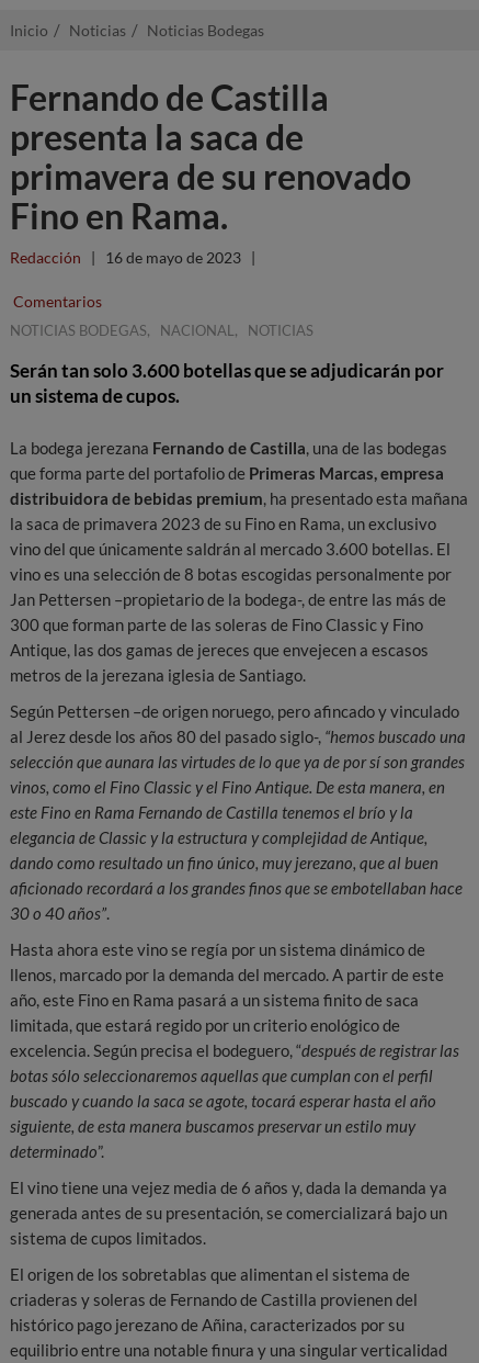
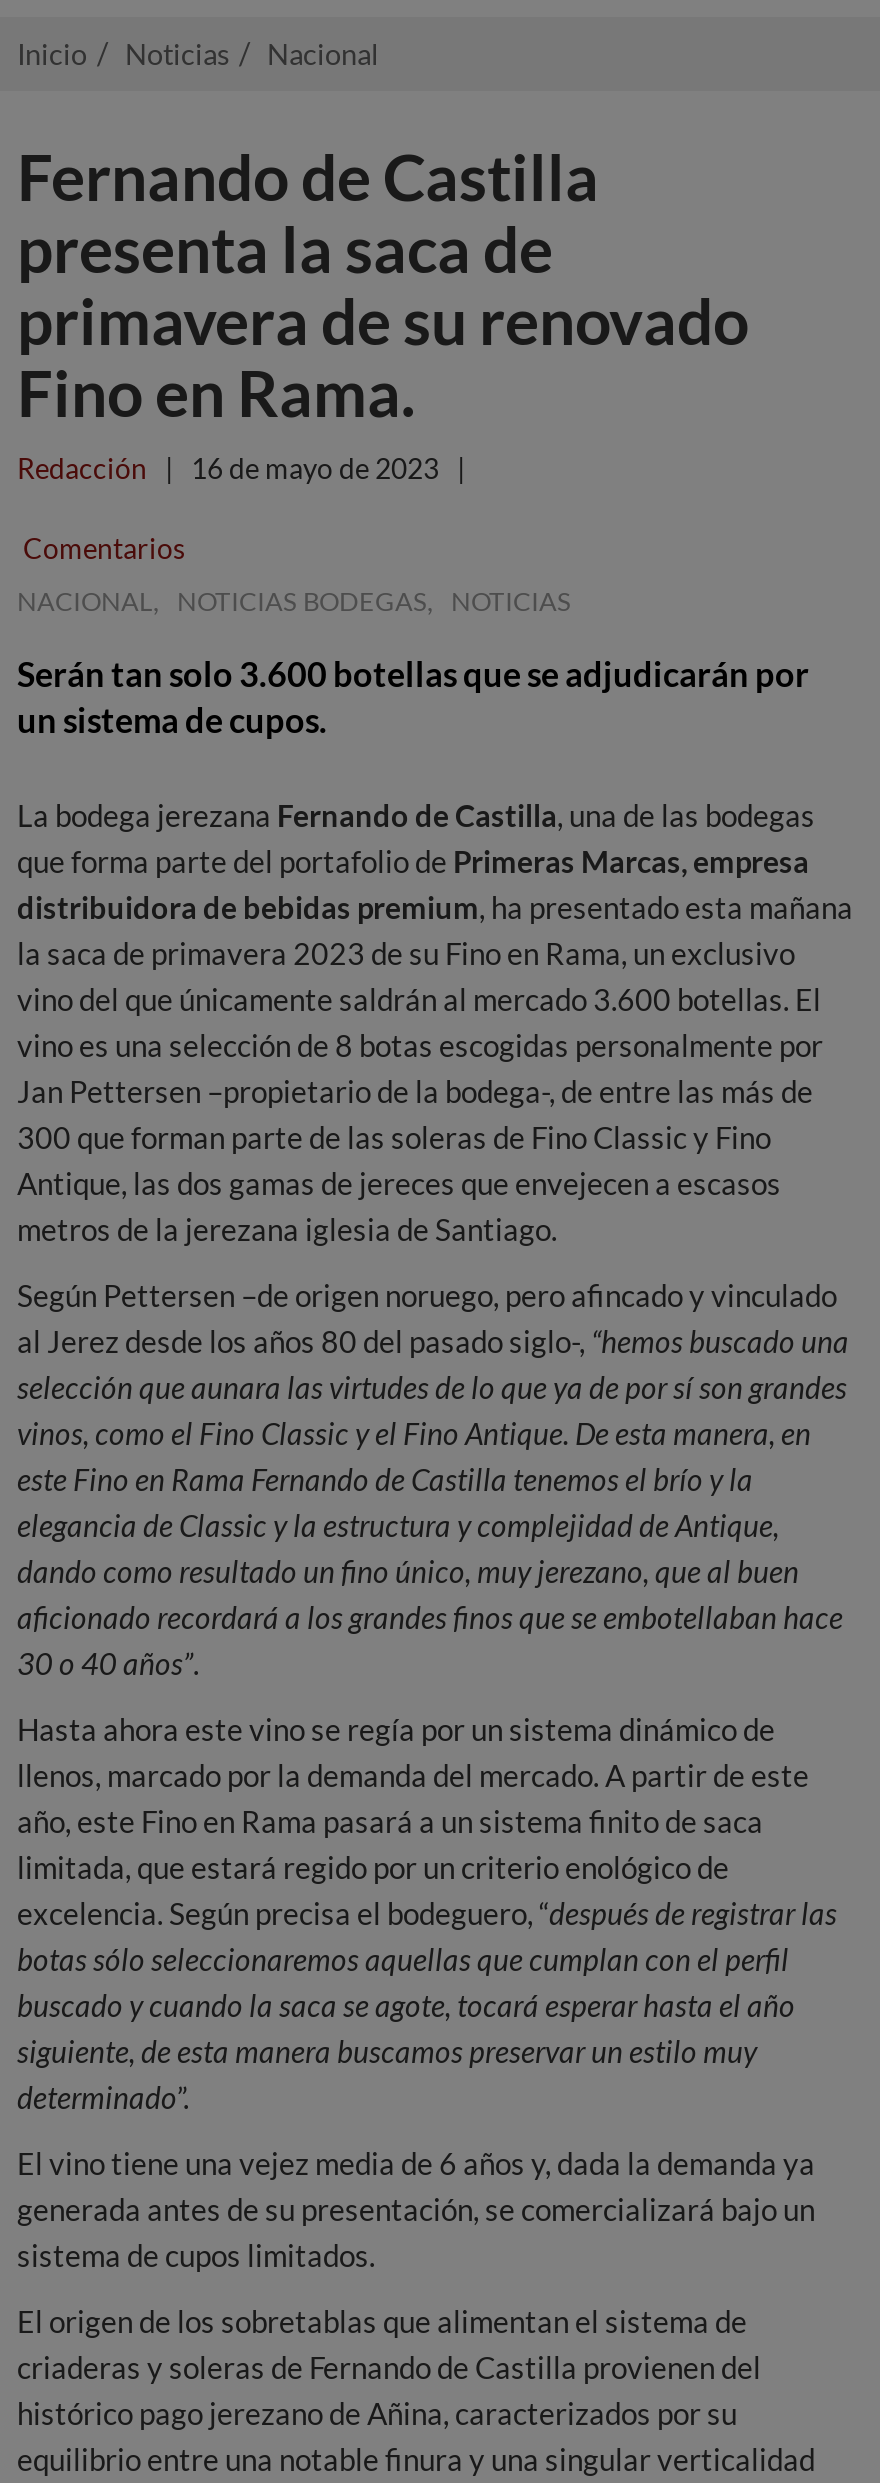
[147,21,264,40] Noticias Bodegas -> [267,37,379,71] Nacional
[10,320,313,339] NOTICIAS BODEGAS, NACIONAL, NOTICIAS -> [17,583,571,617] NACIONAL, NOTICIAS BODEGAS, NOTICIAS

